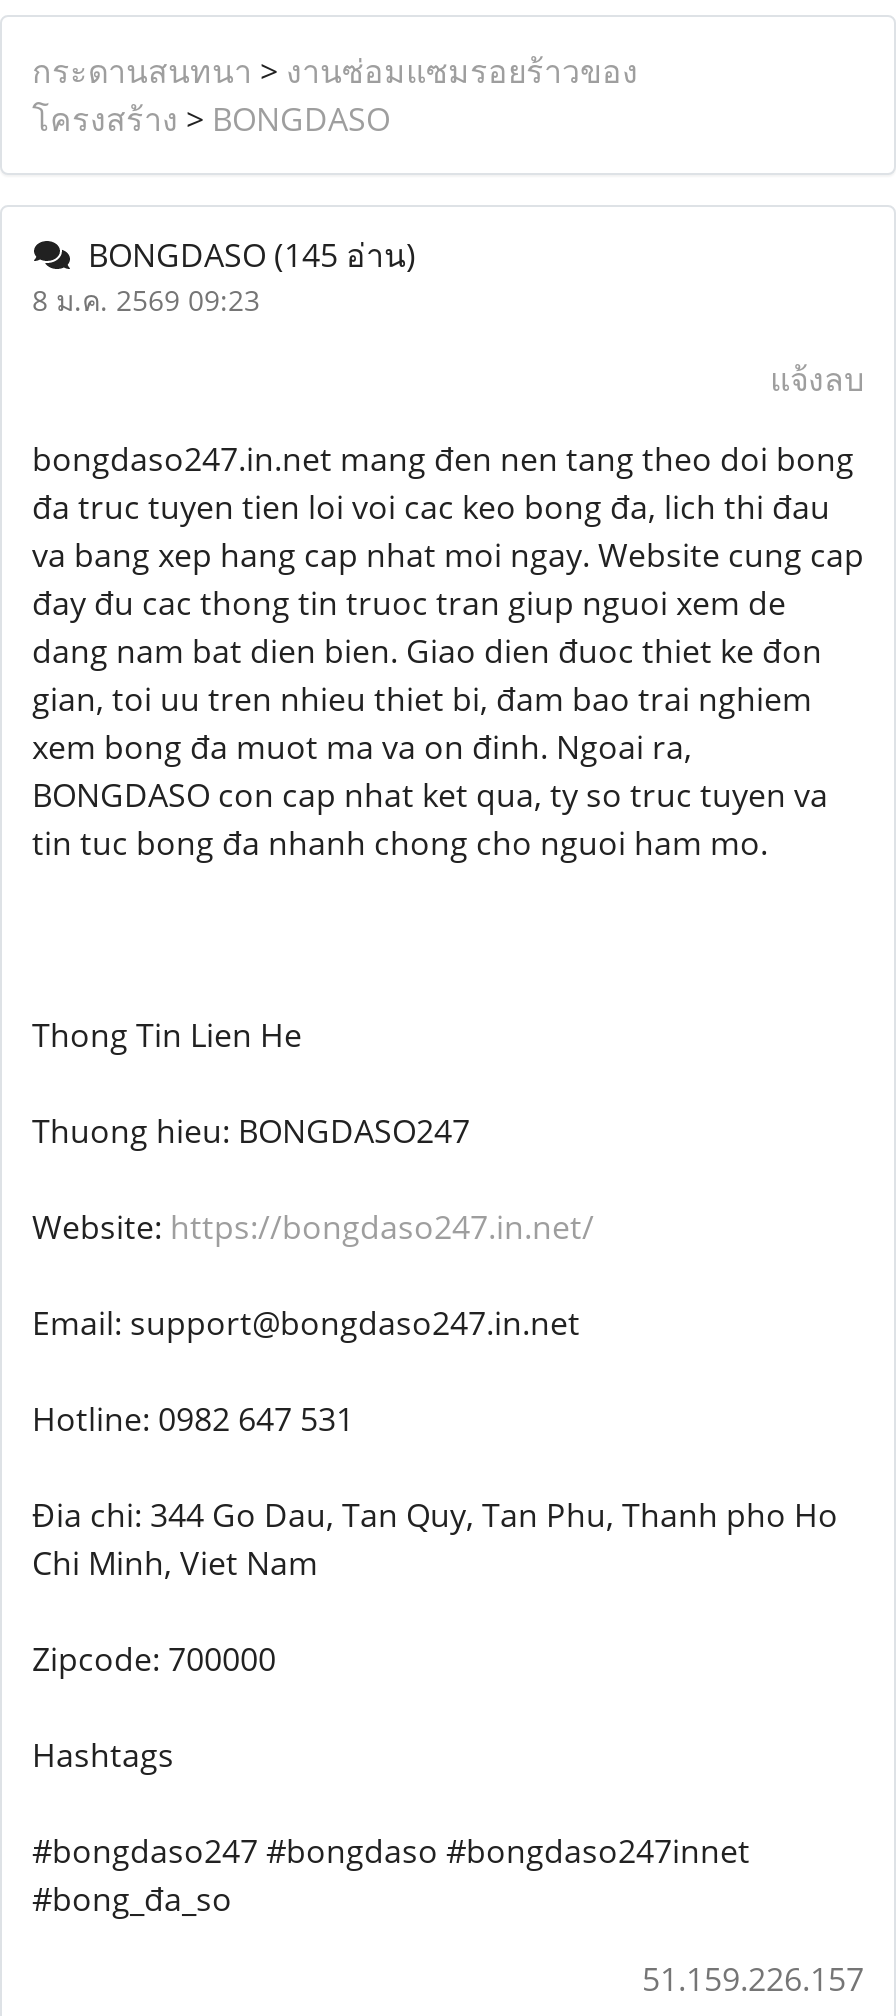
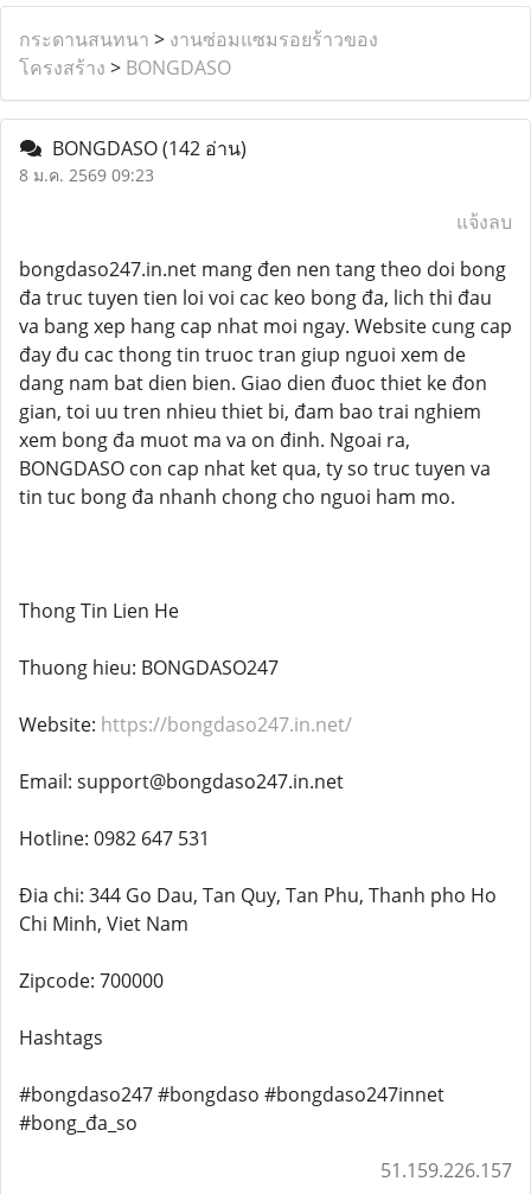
[72,233,416,277] BONGDASO (145 อ่าน) -> [43,135,247,161] BONGDASO (142 อ่าน)

